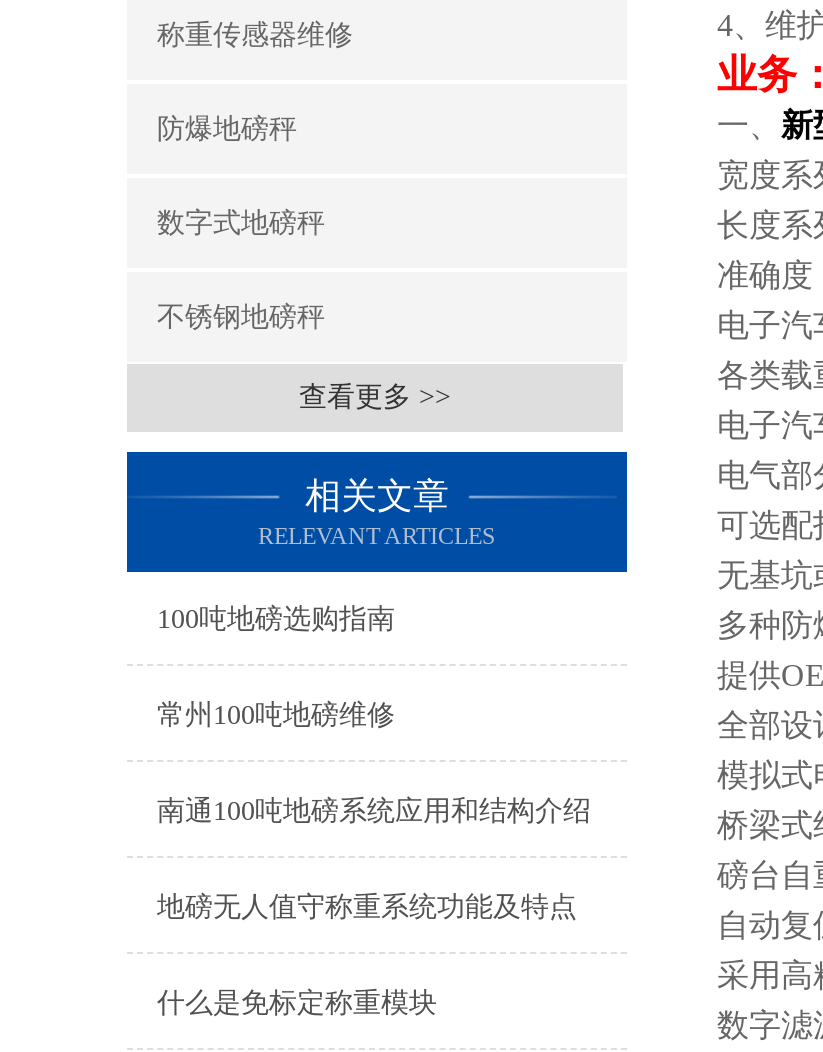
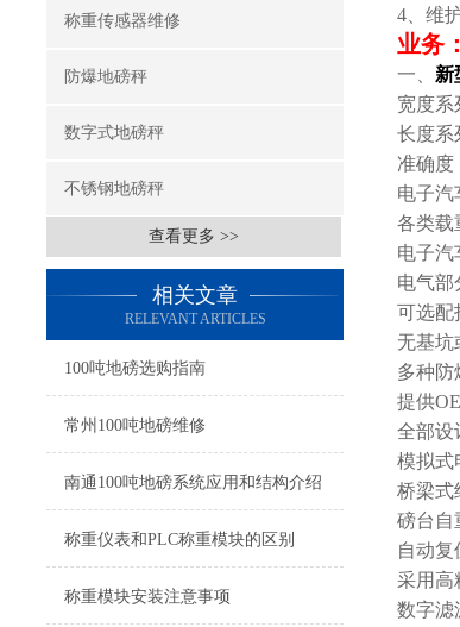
[157,892,577,922] 地磅无人值守称重系统功能及特点 -> [64,531,295,548] 称重仪表和PLC称重模块的区别
[157,988,437,1018] 什么是免标定称重模块 -> [64,588,231,606] 称重模块安装注意事项

